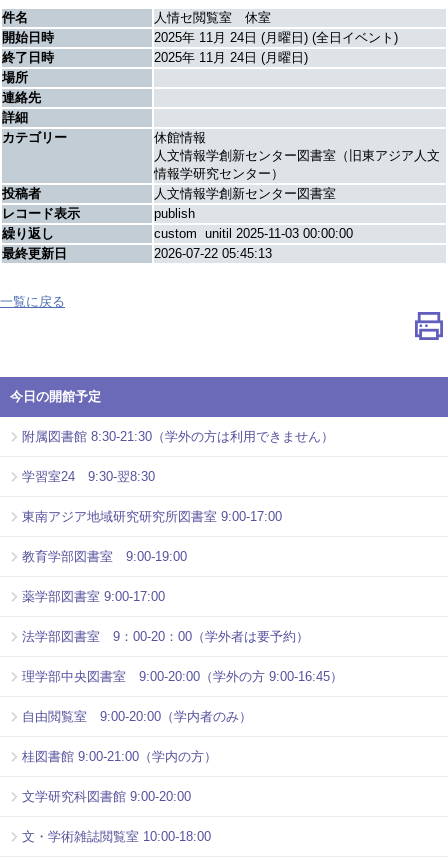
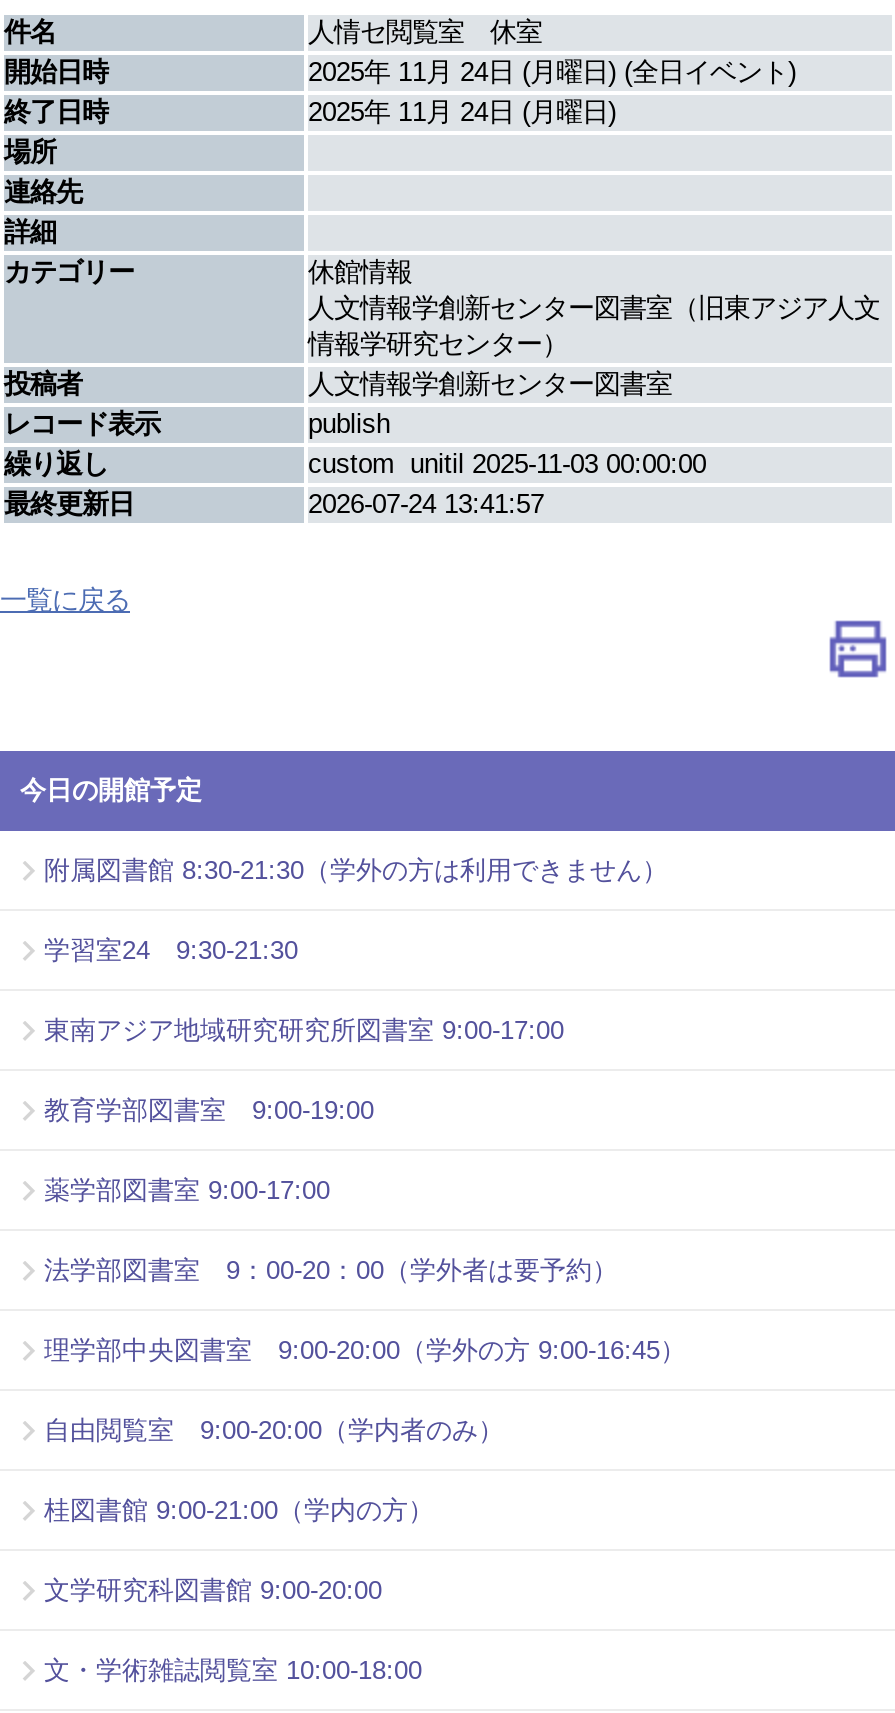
[154,246,272,261] 2026-07-22 05:45:13 -> [308,489,544,519] 2026-07-24 13:41:57
[22,469,155,484] 学習室24 9:30-翌8:30 -> [44,936,298,966] 学習室24 9:30-21:30

